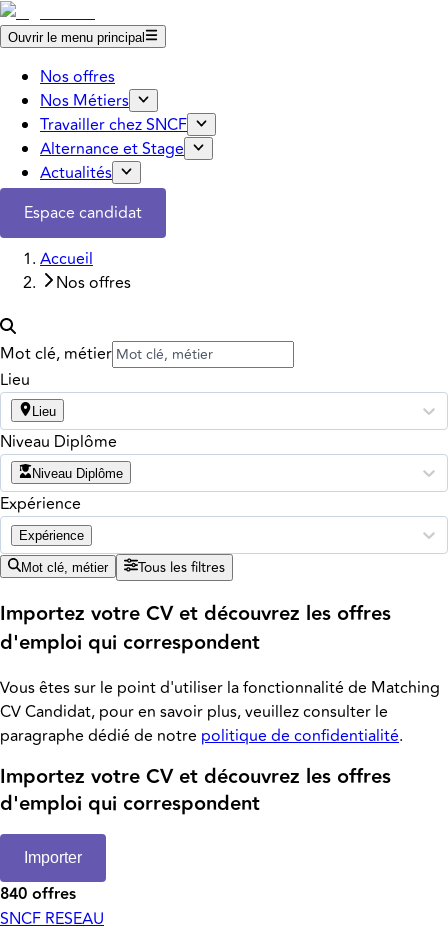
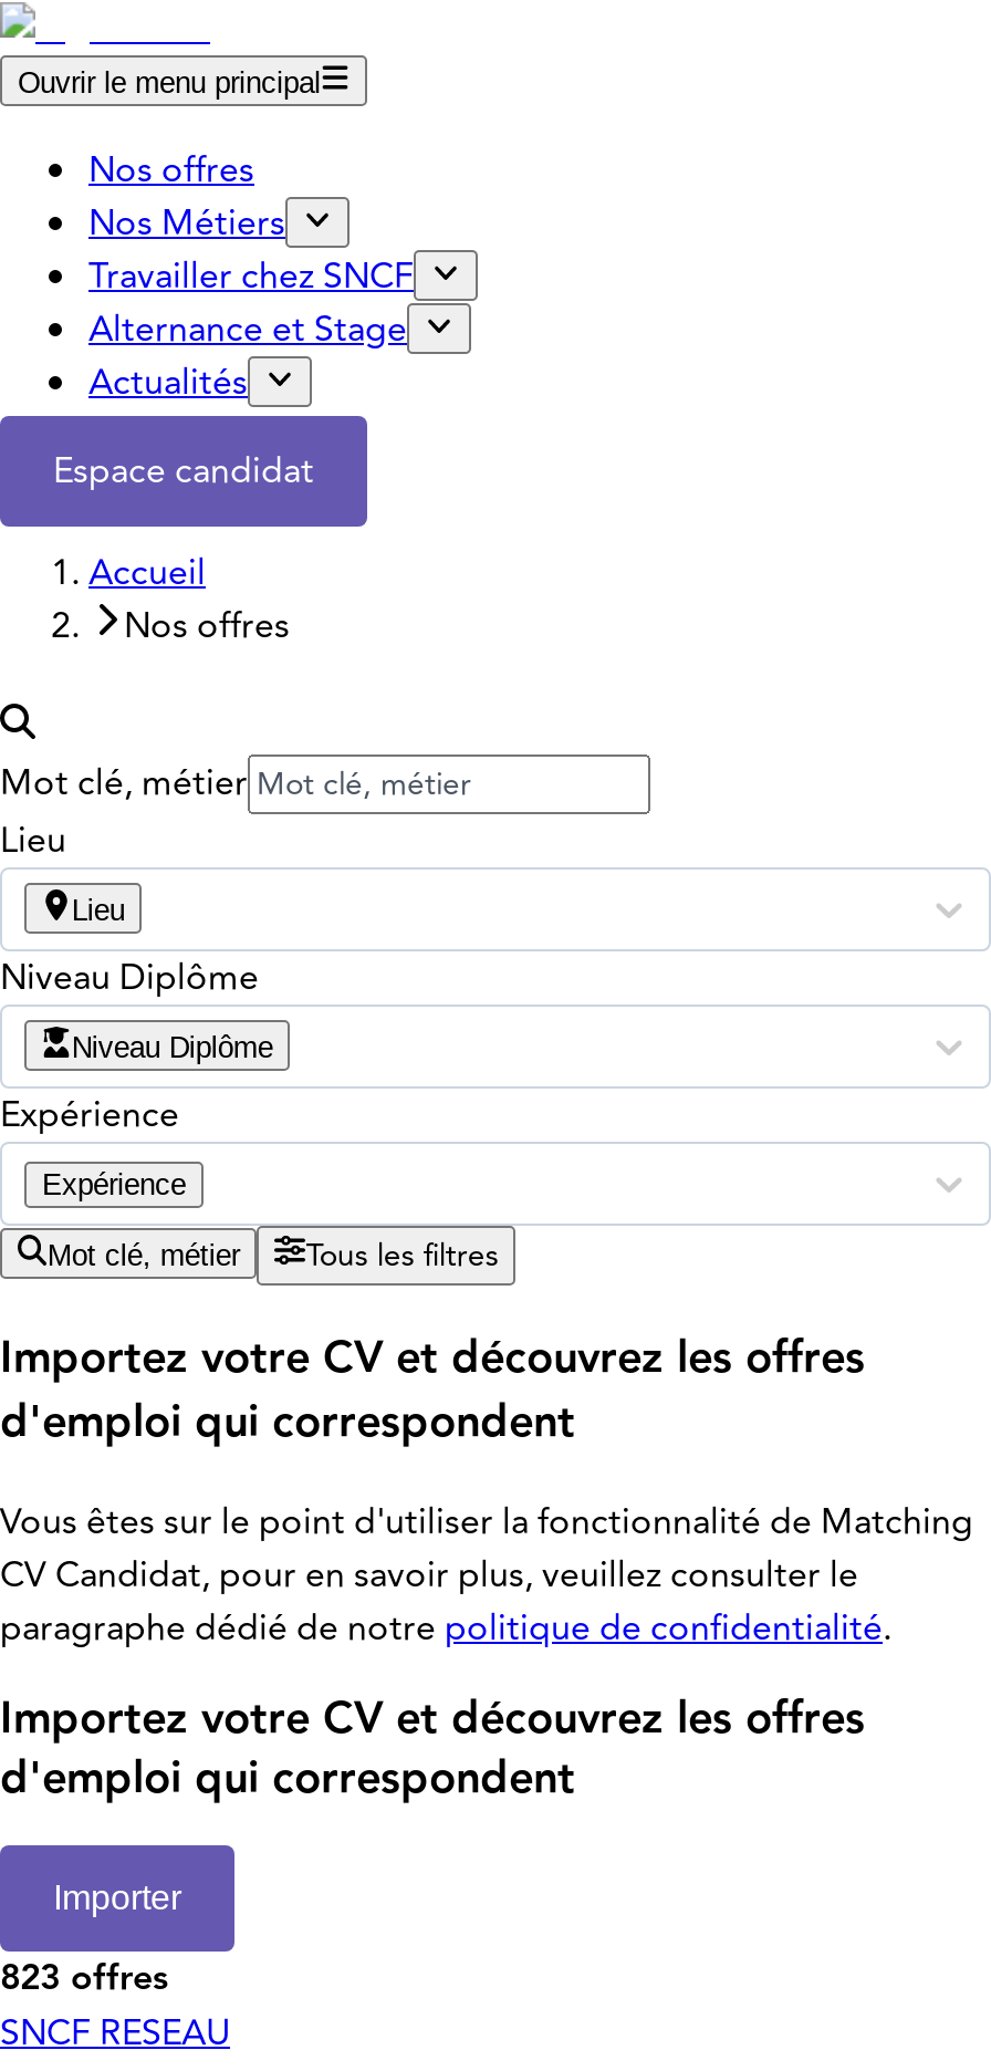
[0,882,76,907] 840 offres -> [0,1952,168,2007] 823 offres

